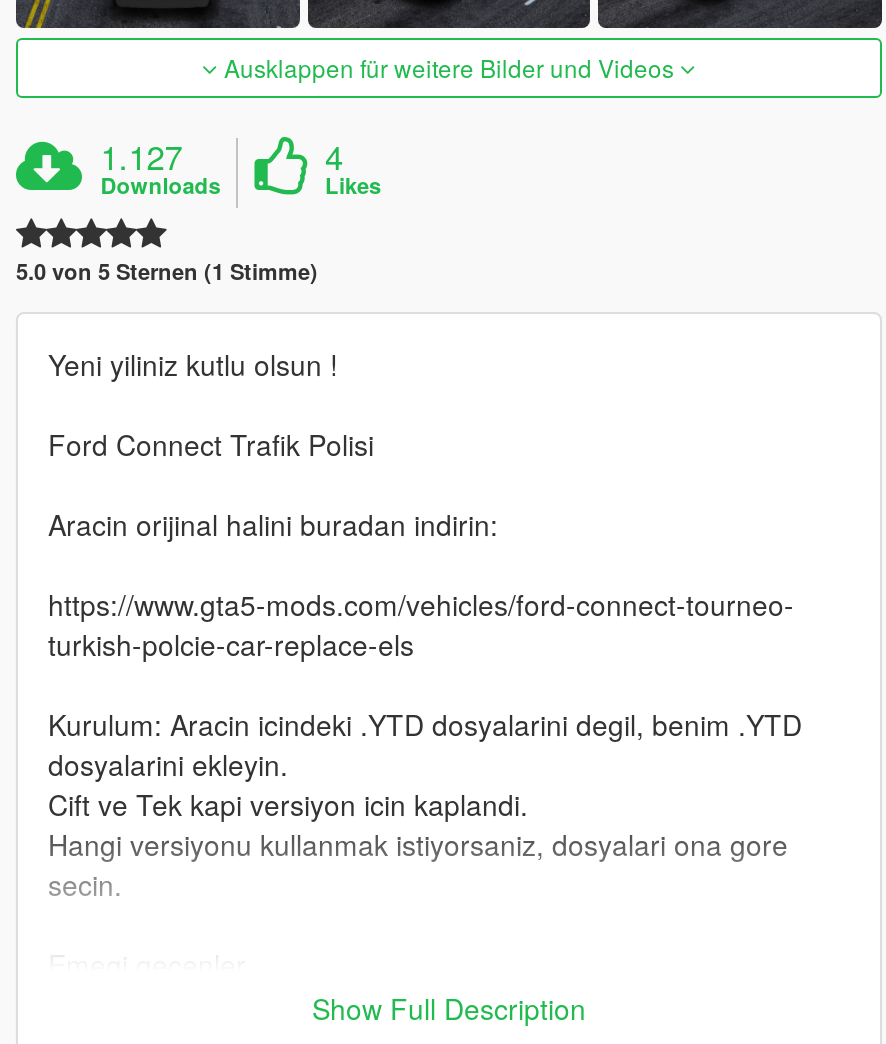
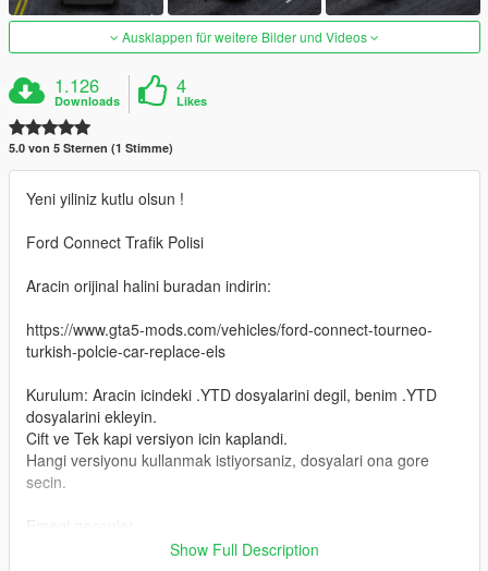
[100,132,182,180] 1.127 -> [55,72,99,98] 1.126

